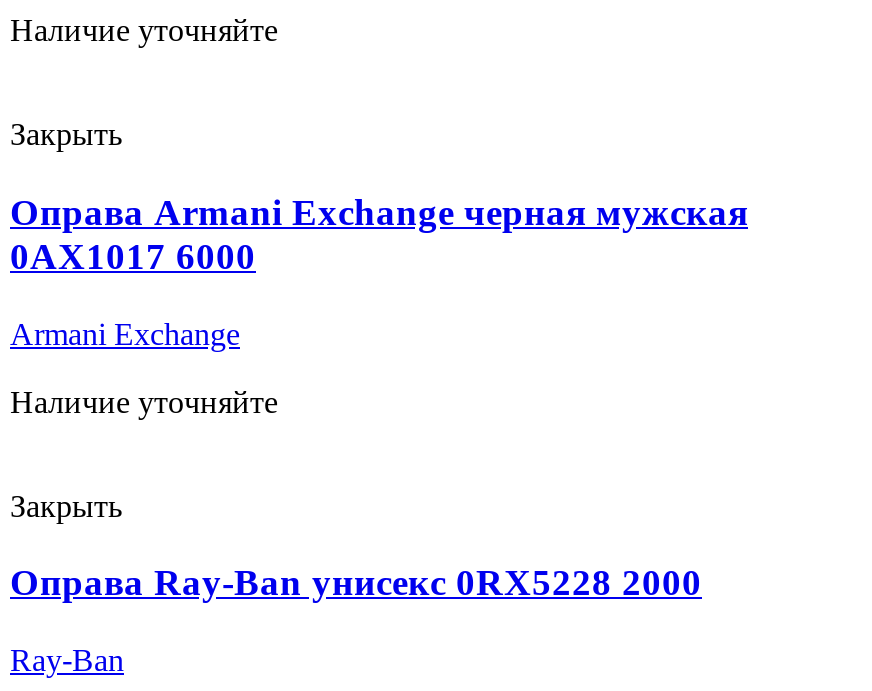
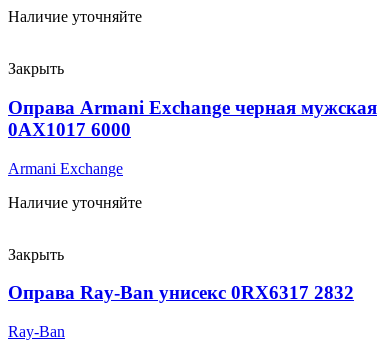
[10,562,702,604] Оправа Ray-Ban унисекс 0RX5228 2000 -> [8,282,354,303] Оправа Ray-Ban унисекс 0RX6317 2832

